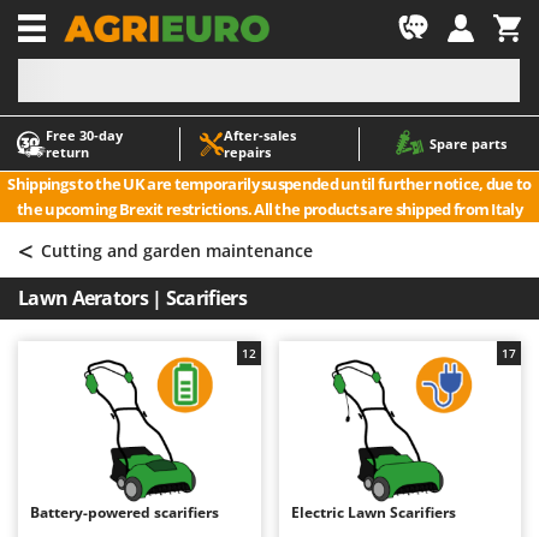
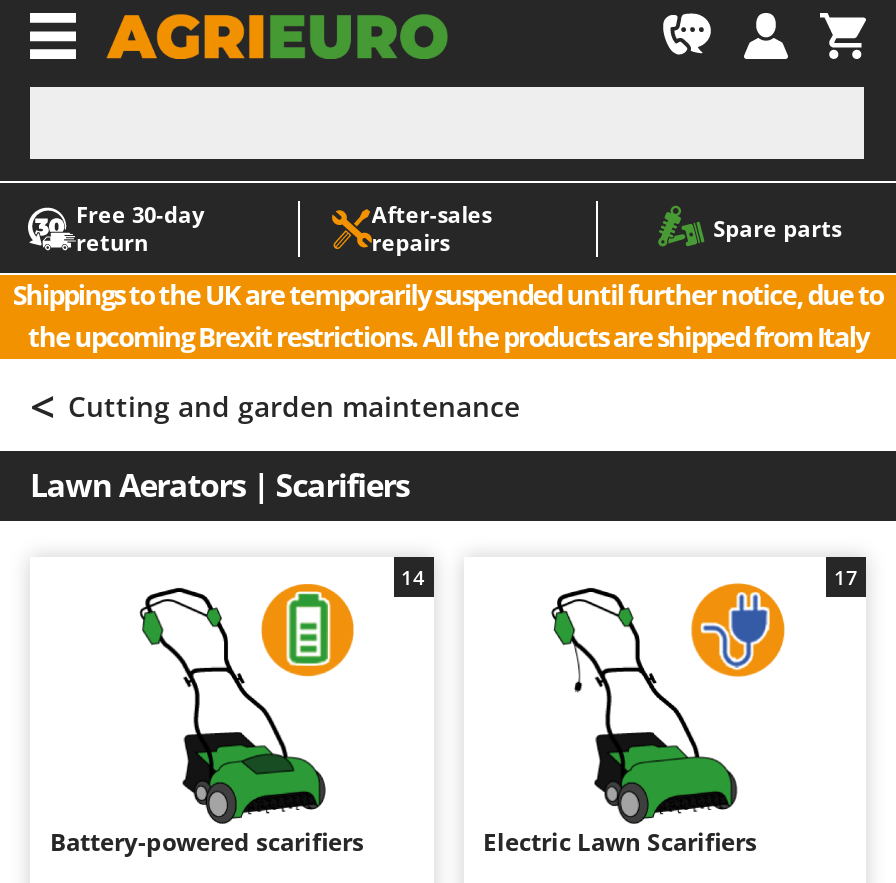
[241,345,256,362] 12 -> [401,563,425,591] 14

